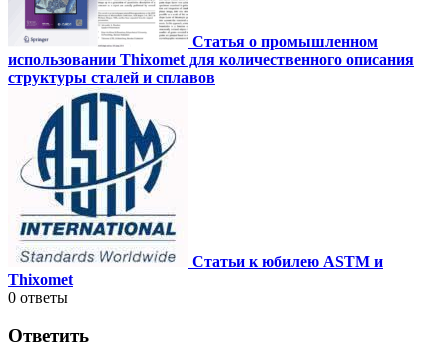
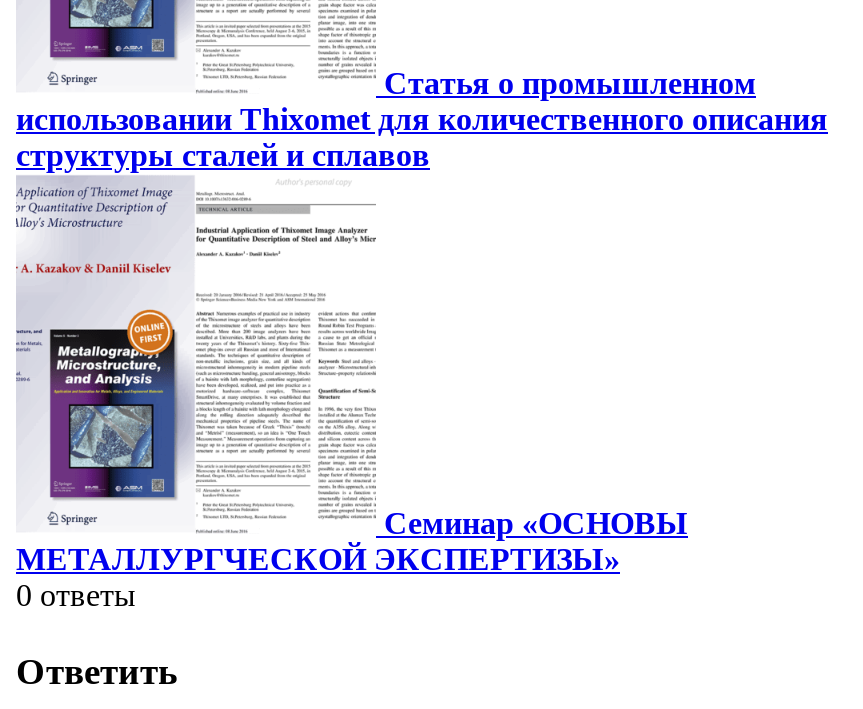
[8,88,383,287] [image] | Статьи к юбилею ASTM и | Thixomet -> [14,176,688,575] [image] | Семинар «ОСНОВЫ | МЕТАЛЛУРГЧЕСКОЙ ЭКСПЕРТИЗЫ»

